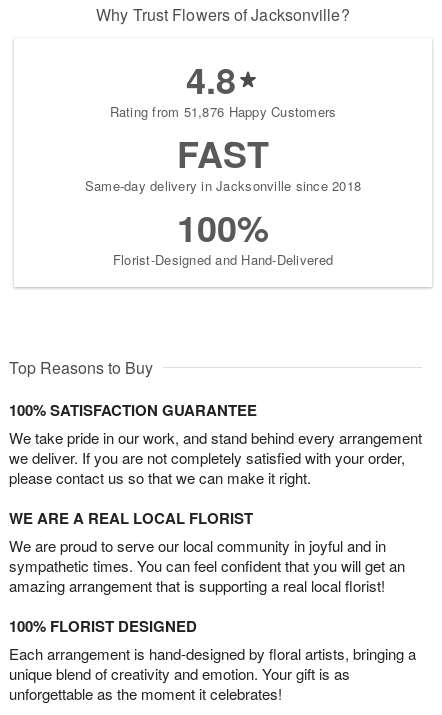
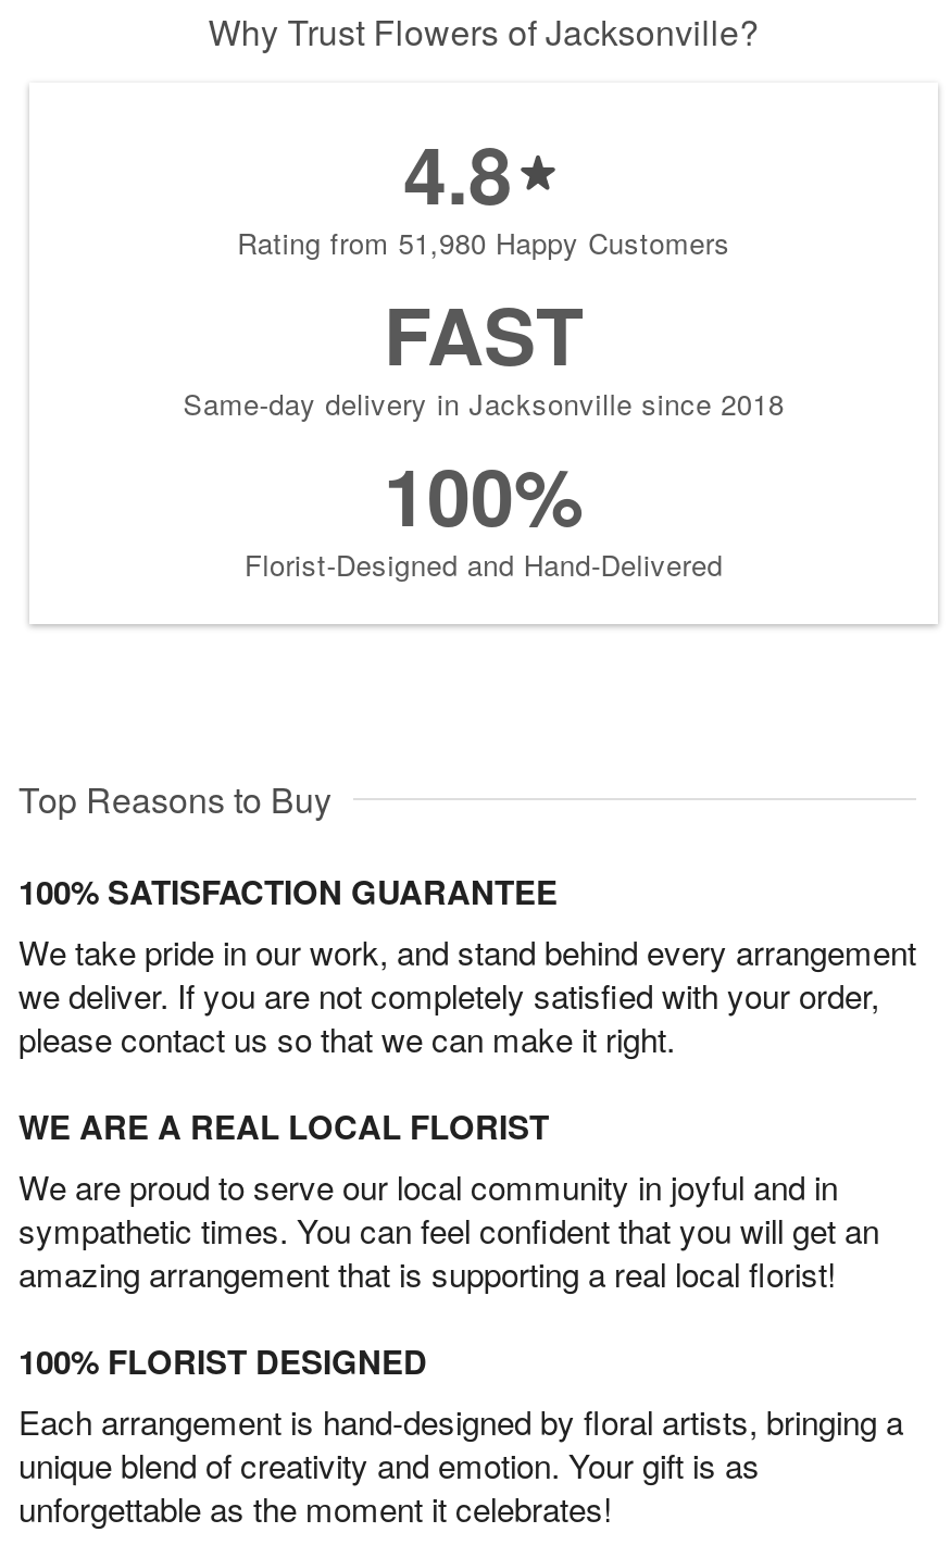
[110,102,336,121] Rating from 51,876 Happy Customers -> [237,223,730,264] Rating from 51,980 Happy Customers

